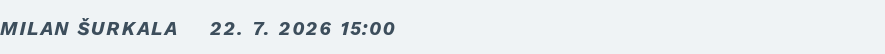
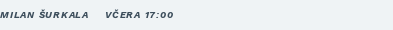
[0,17,396,39] MILAN ŠURKALA 22. 7. 2026 15:00 -> [0,9,173,20] MILAN ŠURKALA VČERA 17:00

